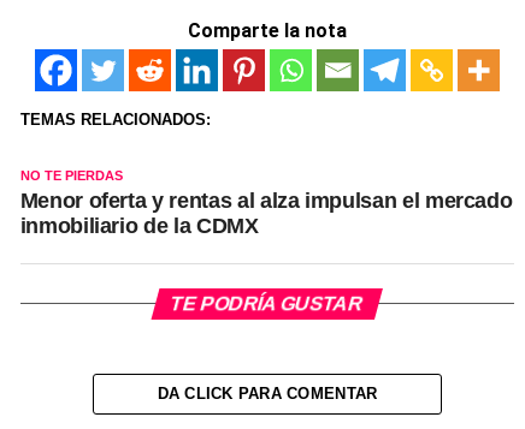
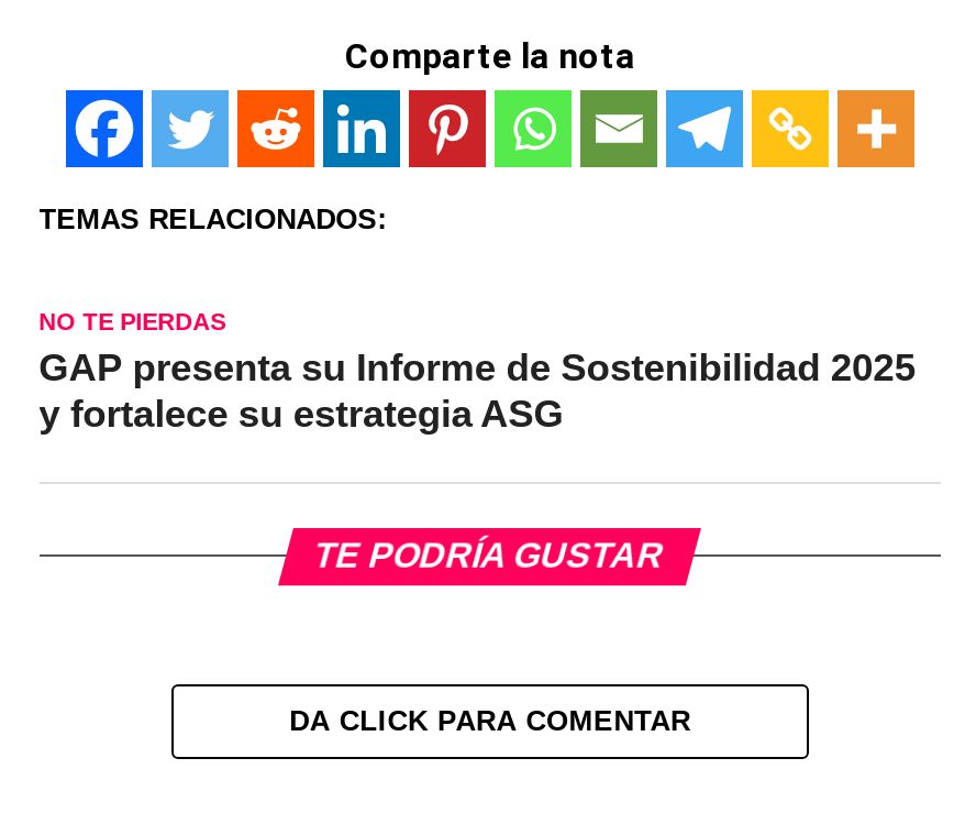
[20,189,512,238] Menor oferta y rentas al alza impulsan el mercado | inmobiliario de la CDMX -> [39,345,916,435] GAP presenta su Informe de Sostenibilidad 2025 | y fortalece su estrategia ASG

